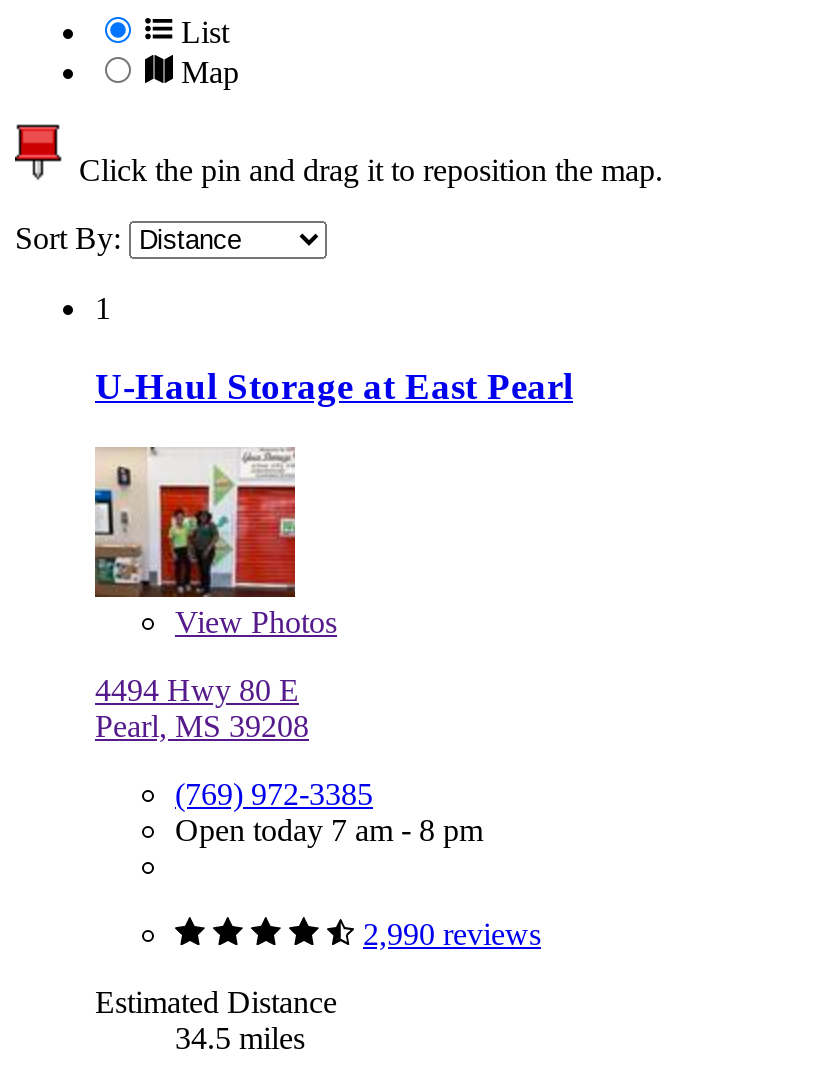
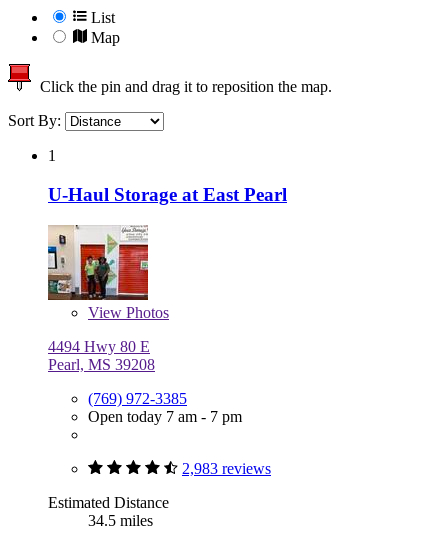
[175,812,483,846] Open today 7 am - 8 pm -> [88,407,242,424] Open today 7 am - 7 pm
[363,916,541,950] 2,990 reviews -> [182,459,271,476] 2,983 reviews

